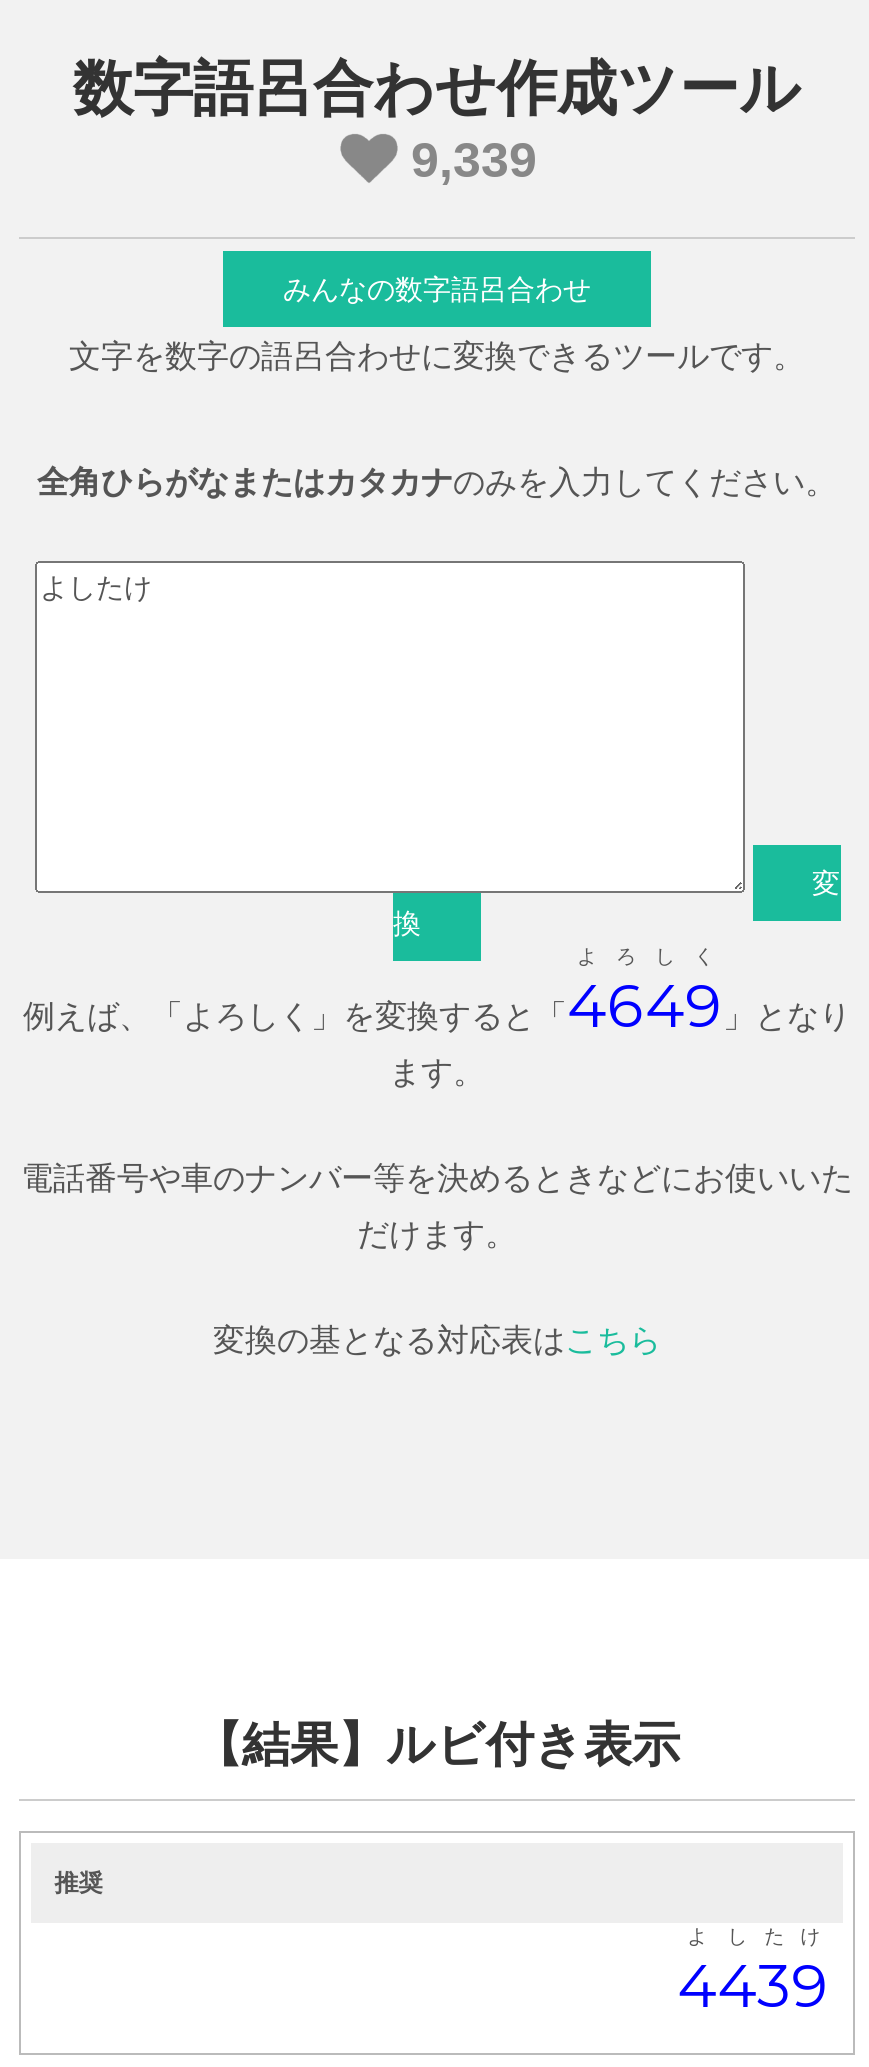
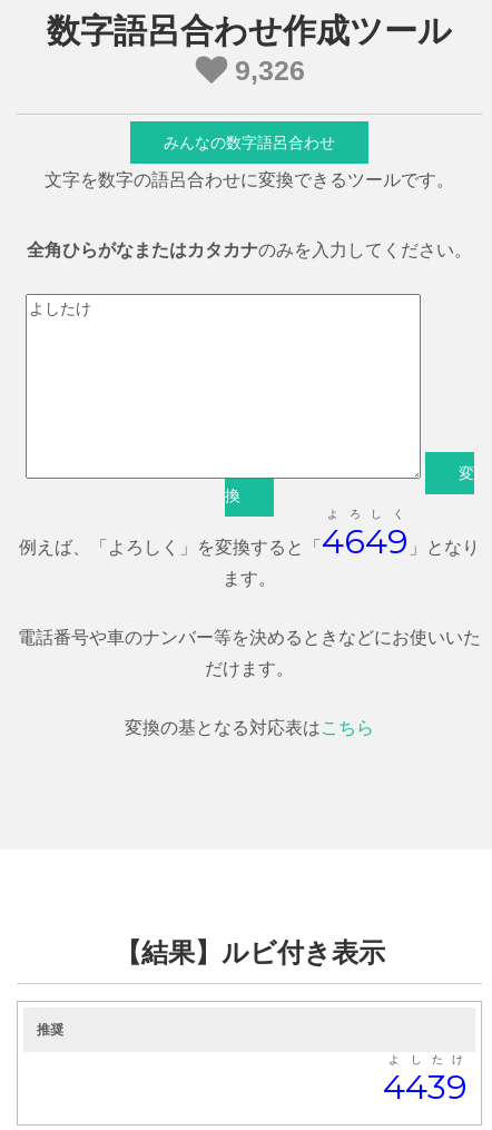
[411,131,537,187] 9,339 -> [235,55,305,86] 9,326

